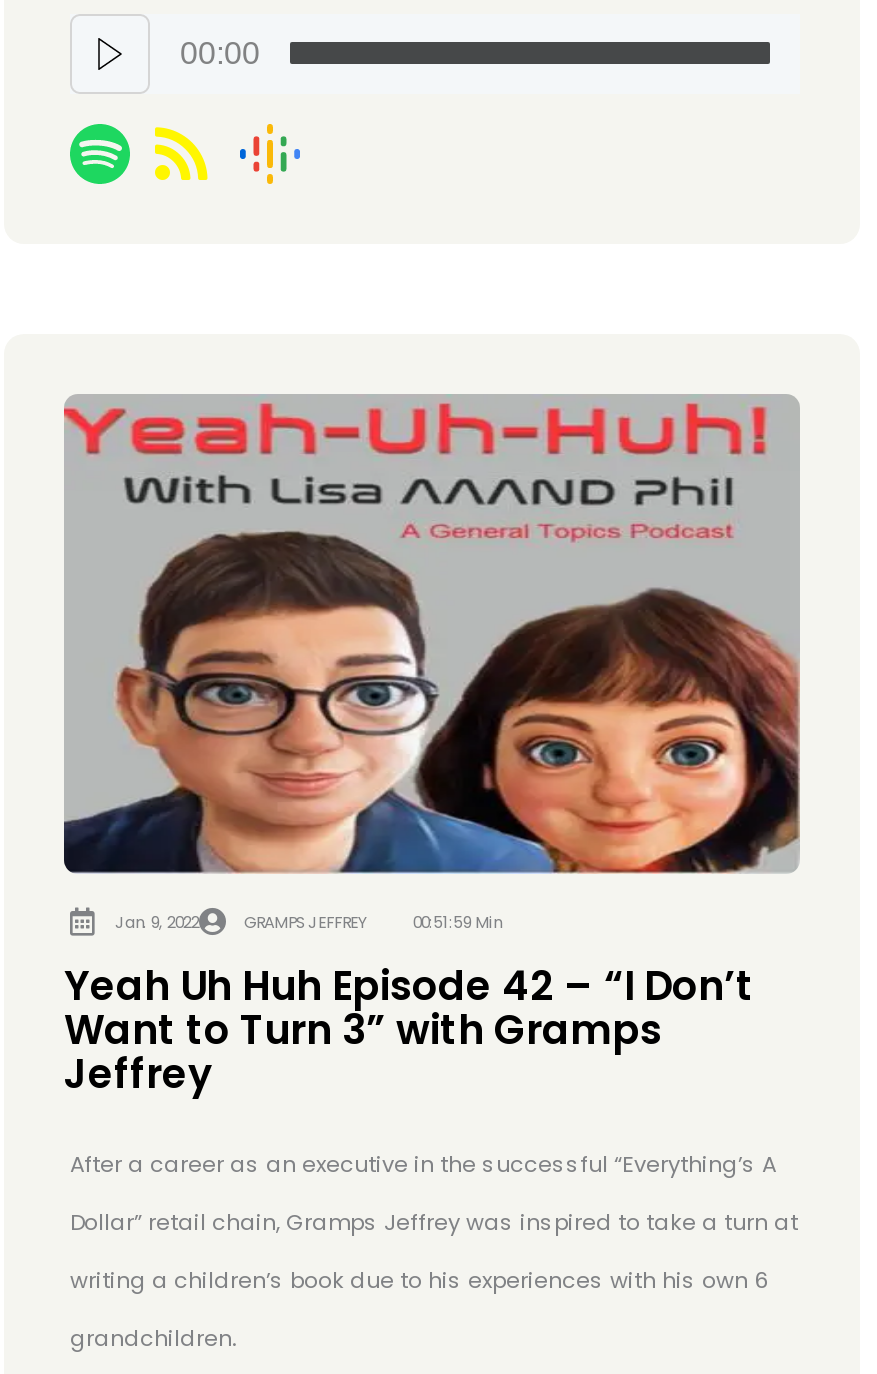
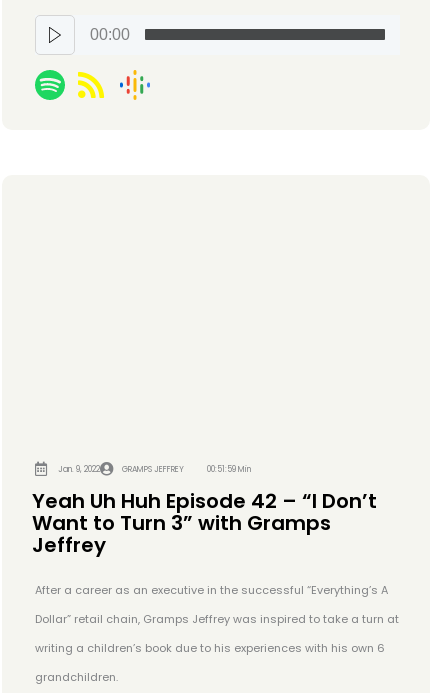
[62,394,802,876] [image] -> none

